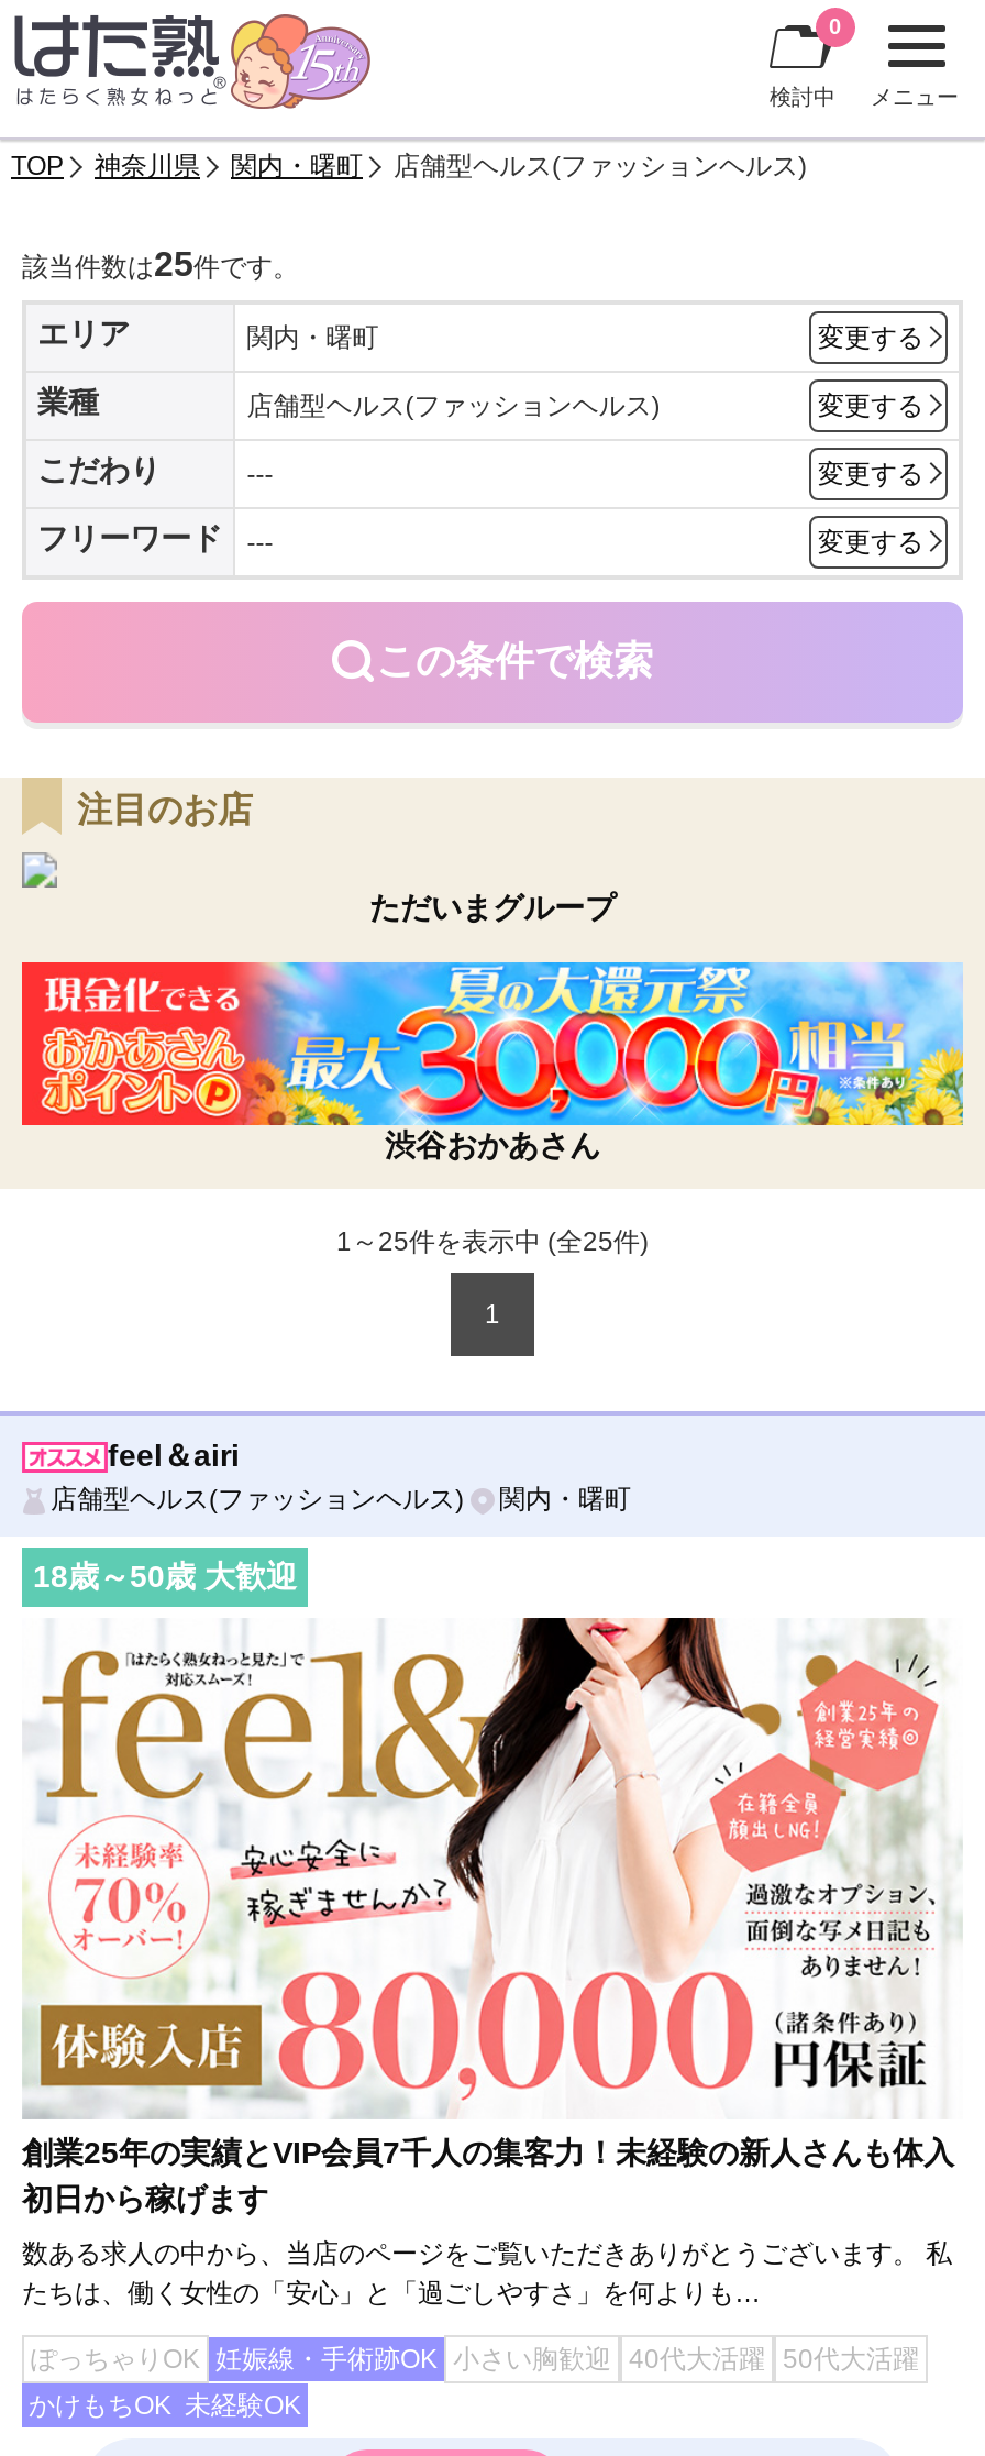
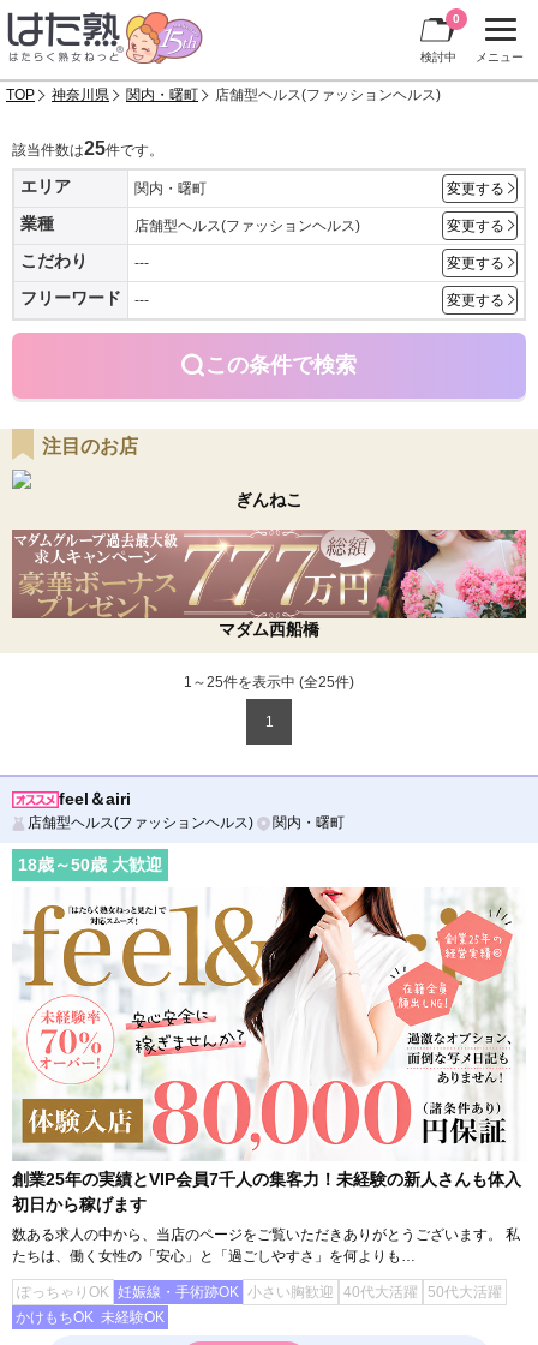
[369,890,616,925] ただいまグループ -> [235,490,303,509] ぎんねこ
[20,960,965,1163] [image] | 渋谷おかあさん -> [11,528,527,639] [image] | マダム西船橋

